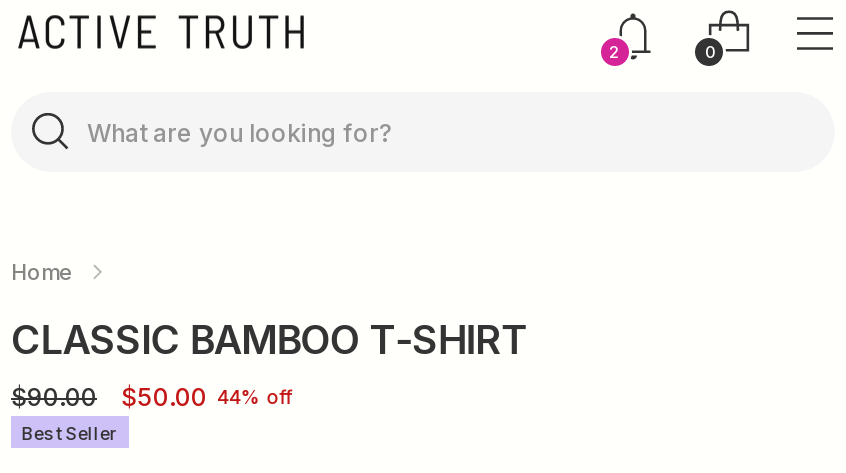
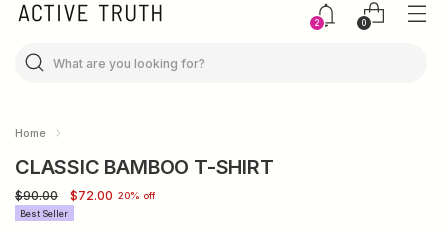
[121,382,291,412] $50.00 44% off -> [70,188,155,203] $72.00 20% off

